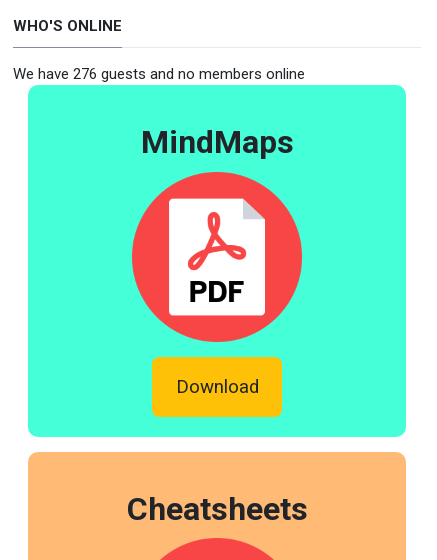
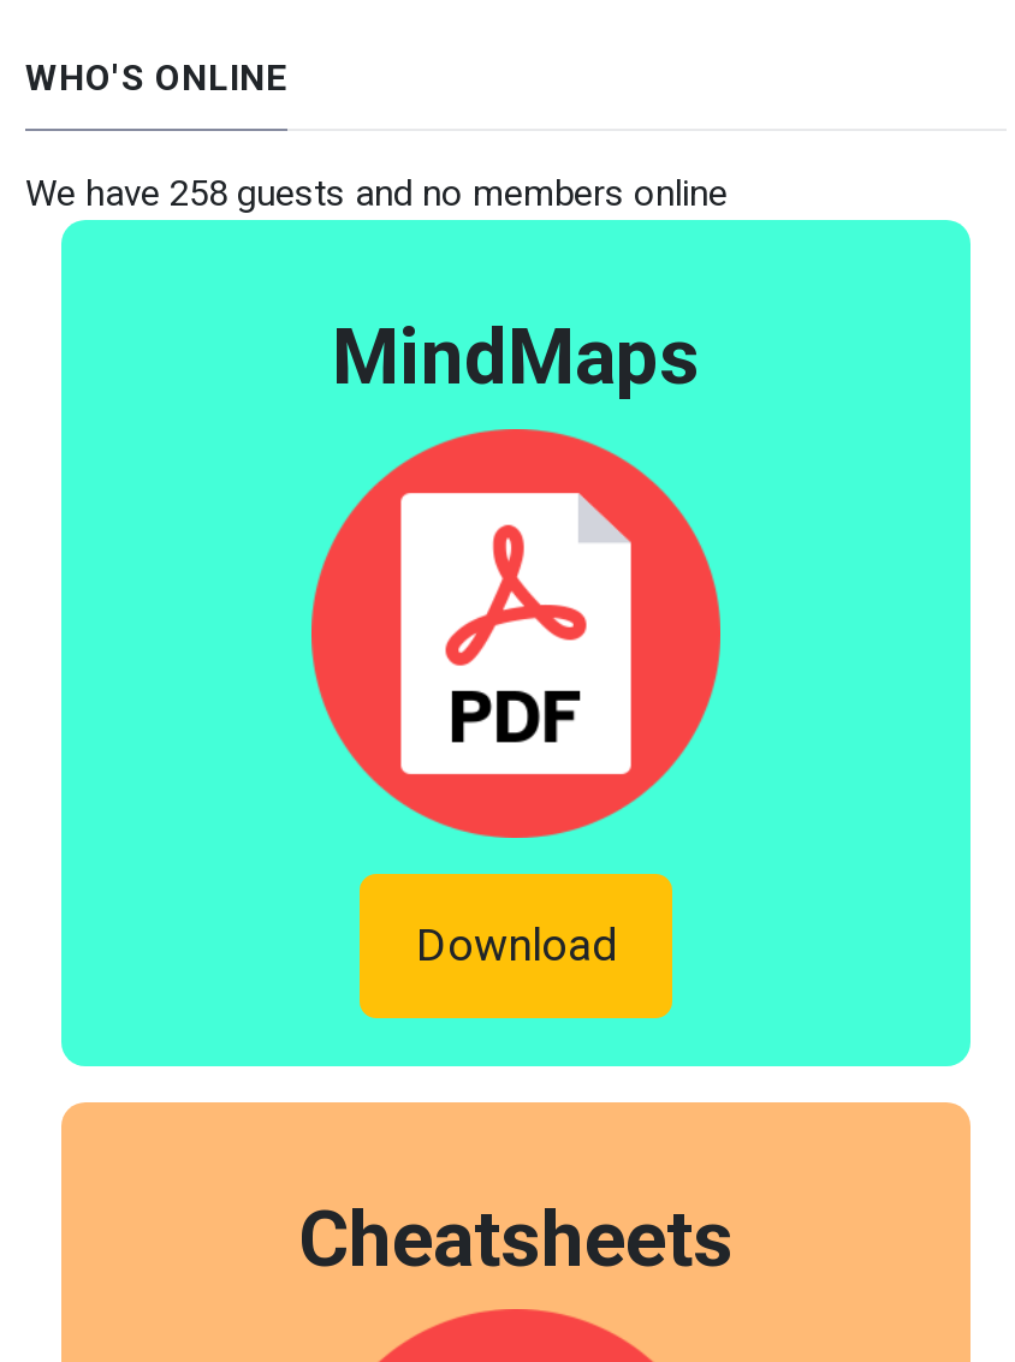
[13,65,305,83] We have 276 guests and no members online -> [25,172,728,216] We have 258 guests and no members online

